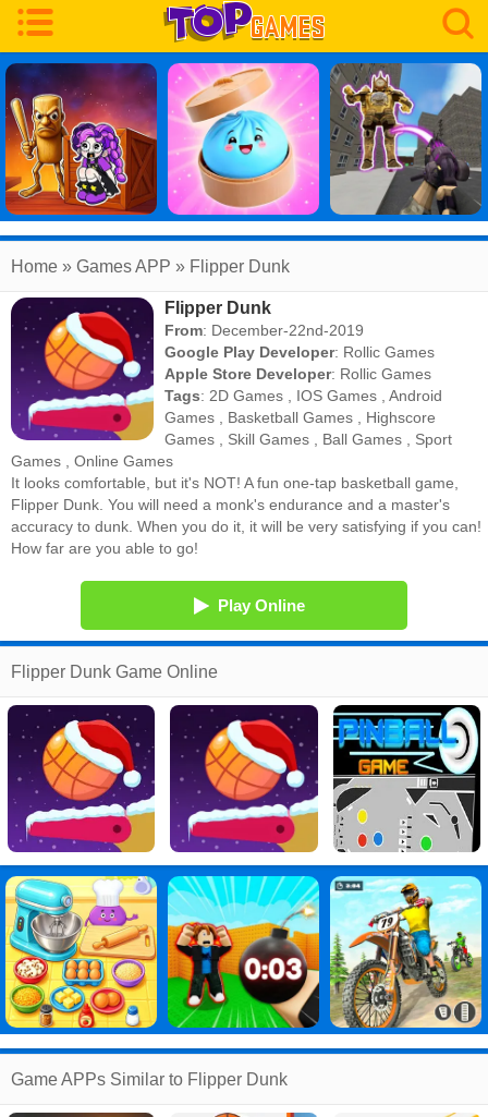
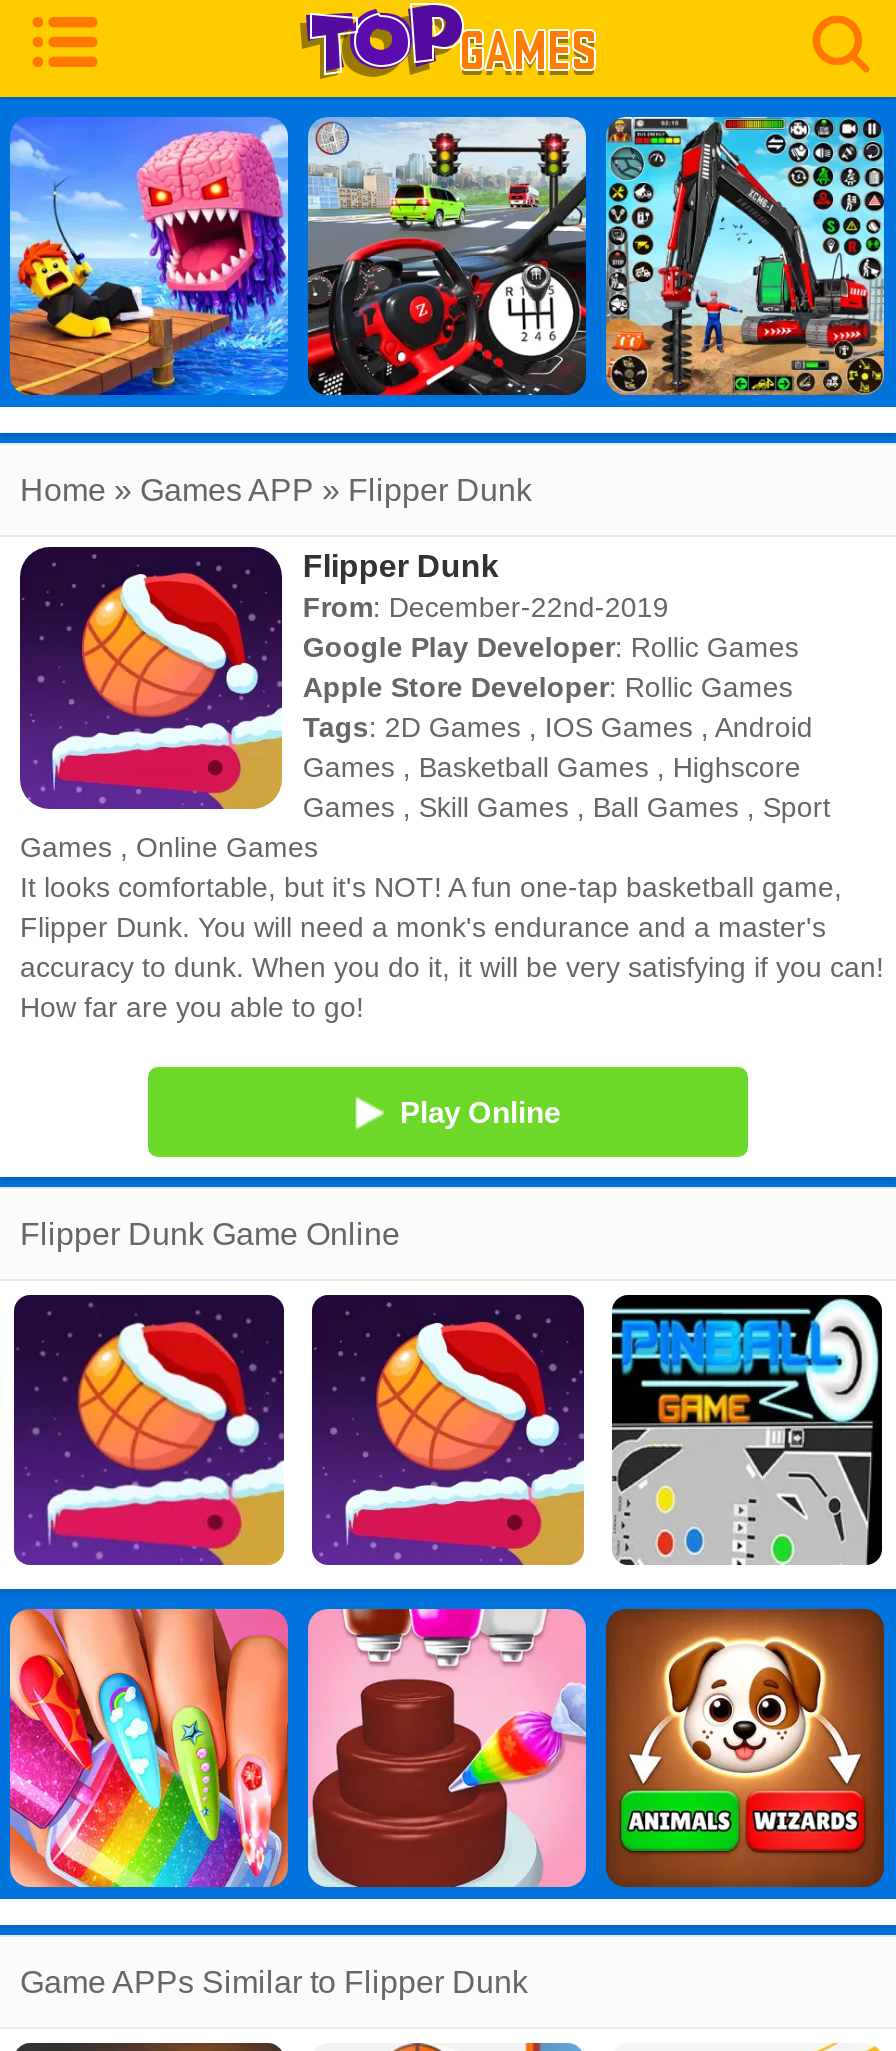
[4,62,158,216] [image] -> [8,117,290,397] [image]
[167,62,320,216] [image] -> [306,115,588,397] [image]
[329,62,483,216] [image] -> [604,115,886,397] [image]
[4,875,158,1029] [image] -> [8,1607,290,1889] [image]
[167,875,320,1029] [image] -> [306,1607,588,1889] [image]
[329,875,483,1029] [image] -> [604,1607,886,1889] [image]

